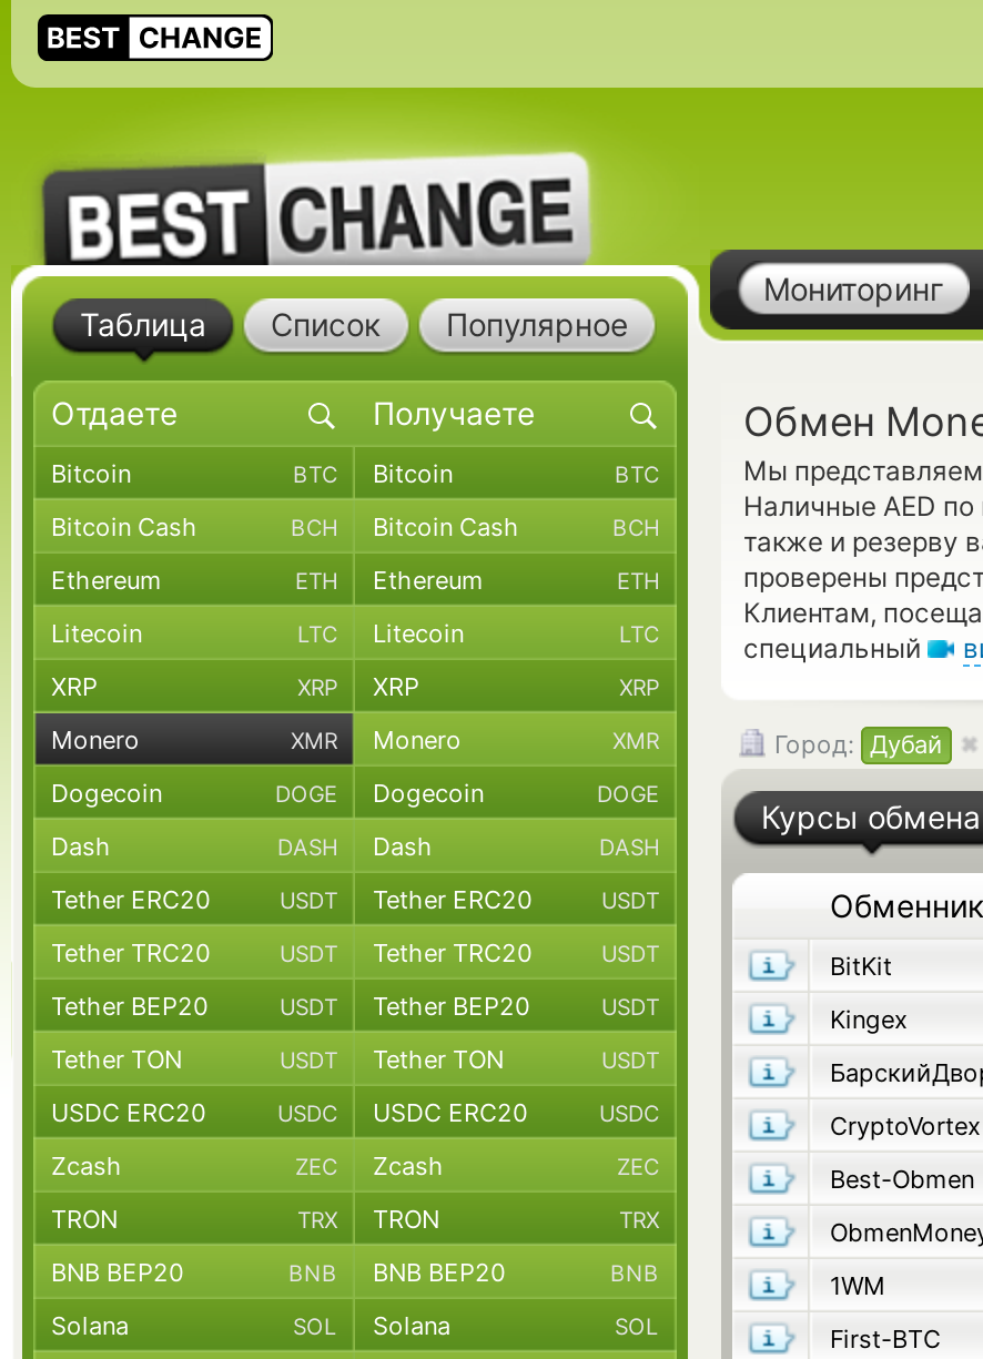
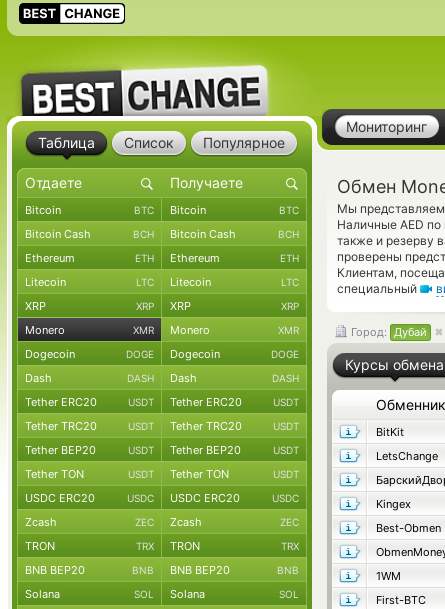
moved [830,1004,908,1035] -> [376,497,411,511]: Kingex
none -> [376,449,438,463] LetsChange
[830,1110,981,1142] CryptoVortex -> none

